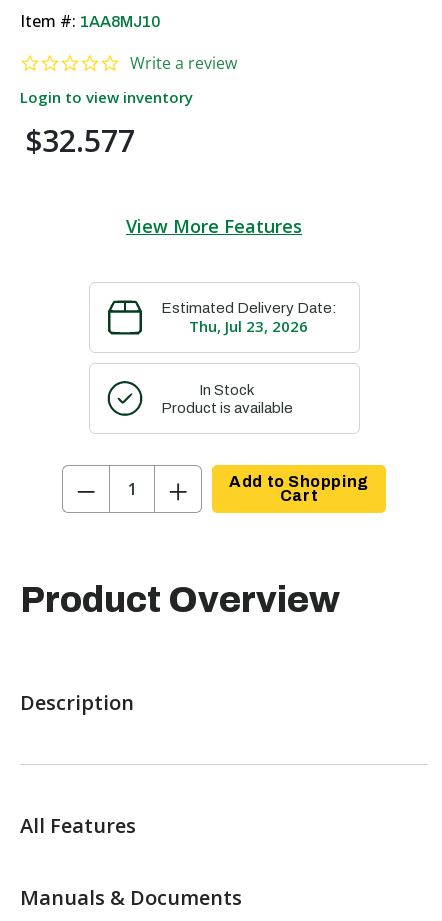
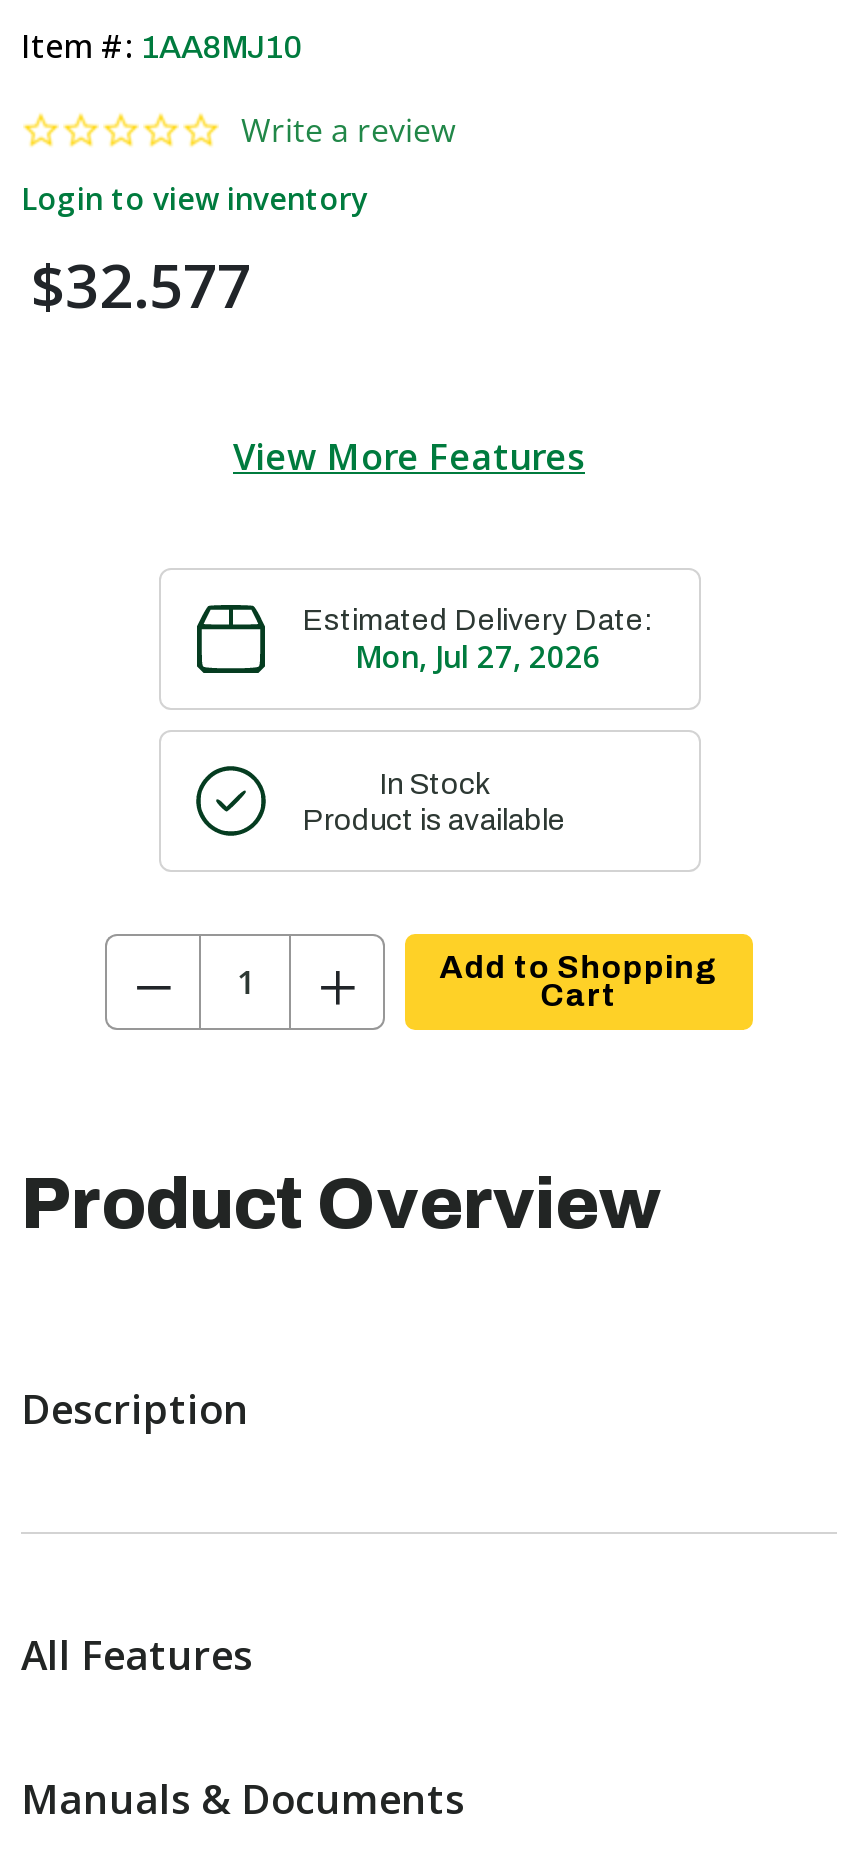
[189,316,308,336] Thu, Jul 23, 2026 -> [355,636,601,676] Mon, Jul 27, 2026

